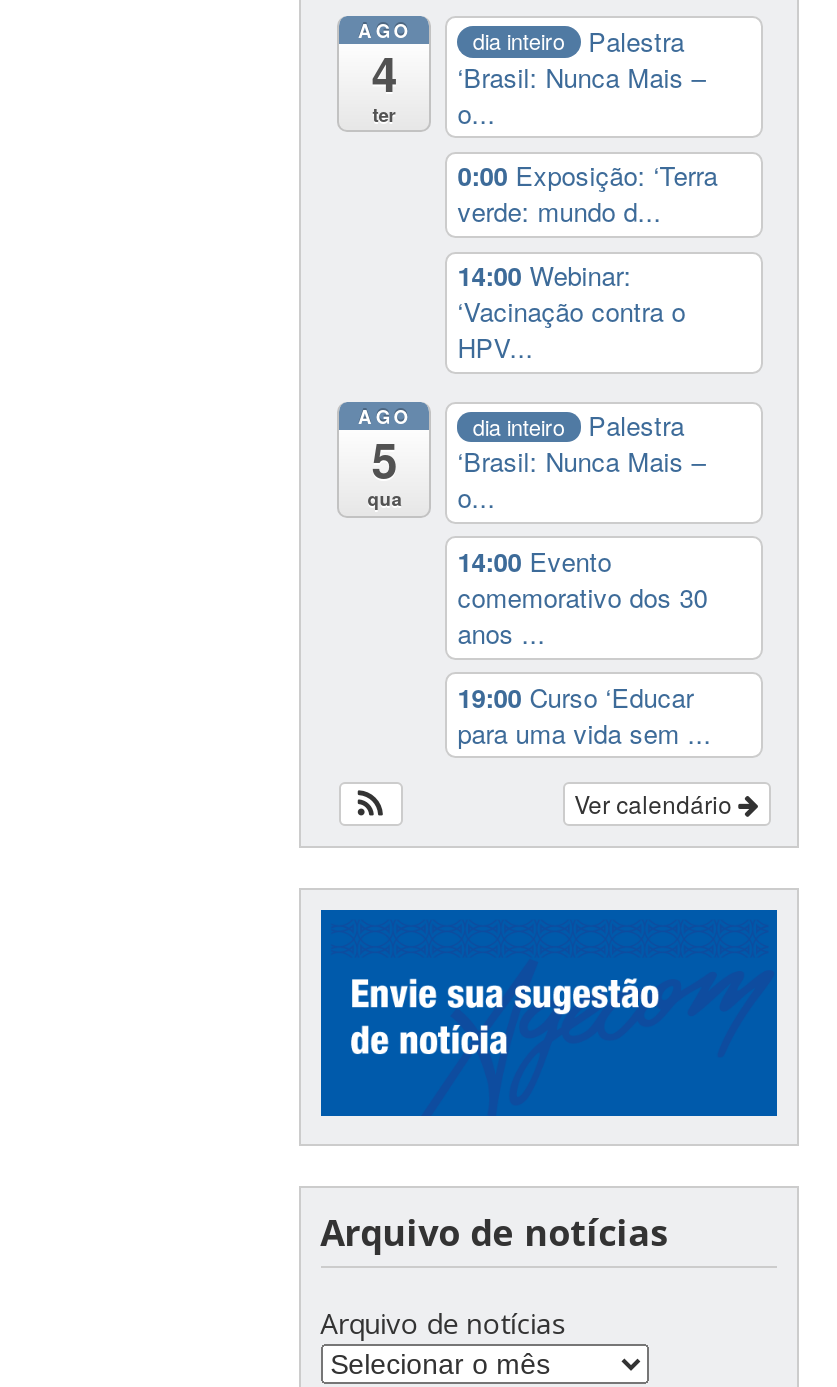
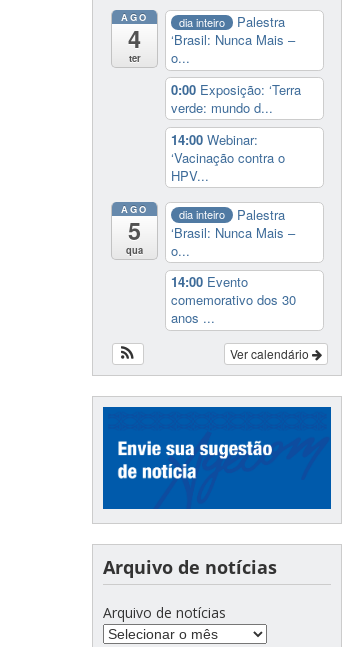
[457,677,711,751] 19:00 Curso ‘Educar | para uma vida sem ... -> none

